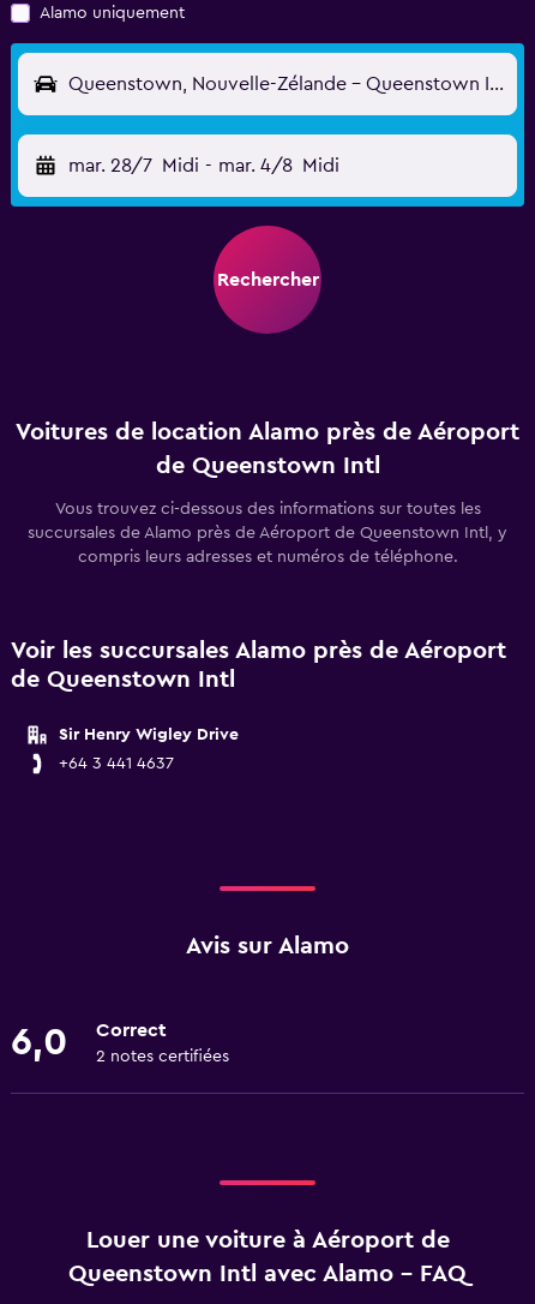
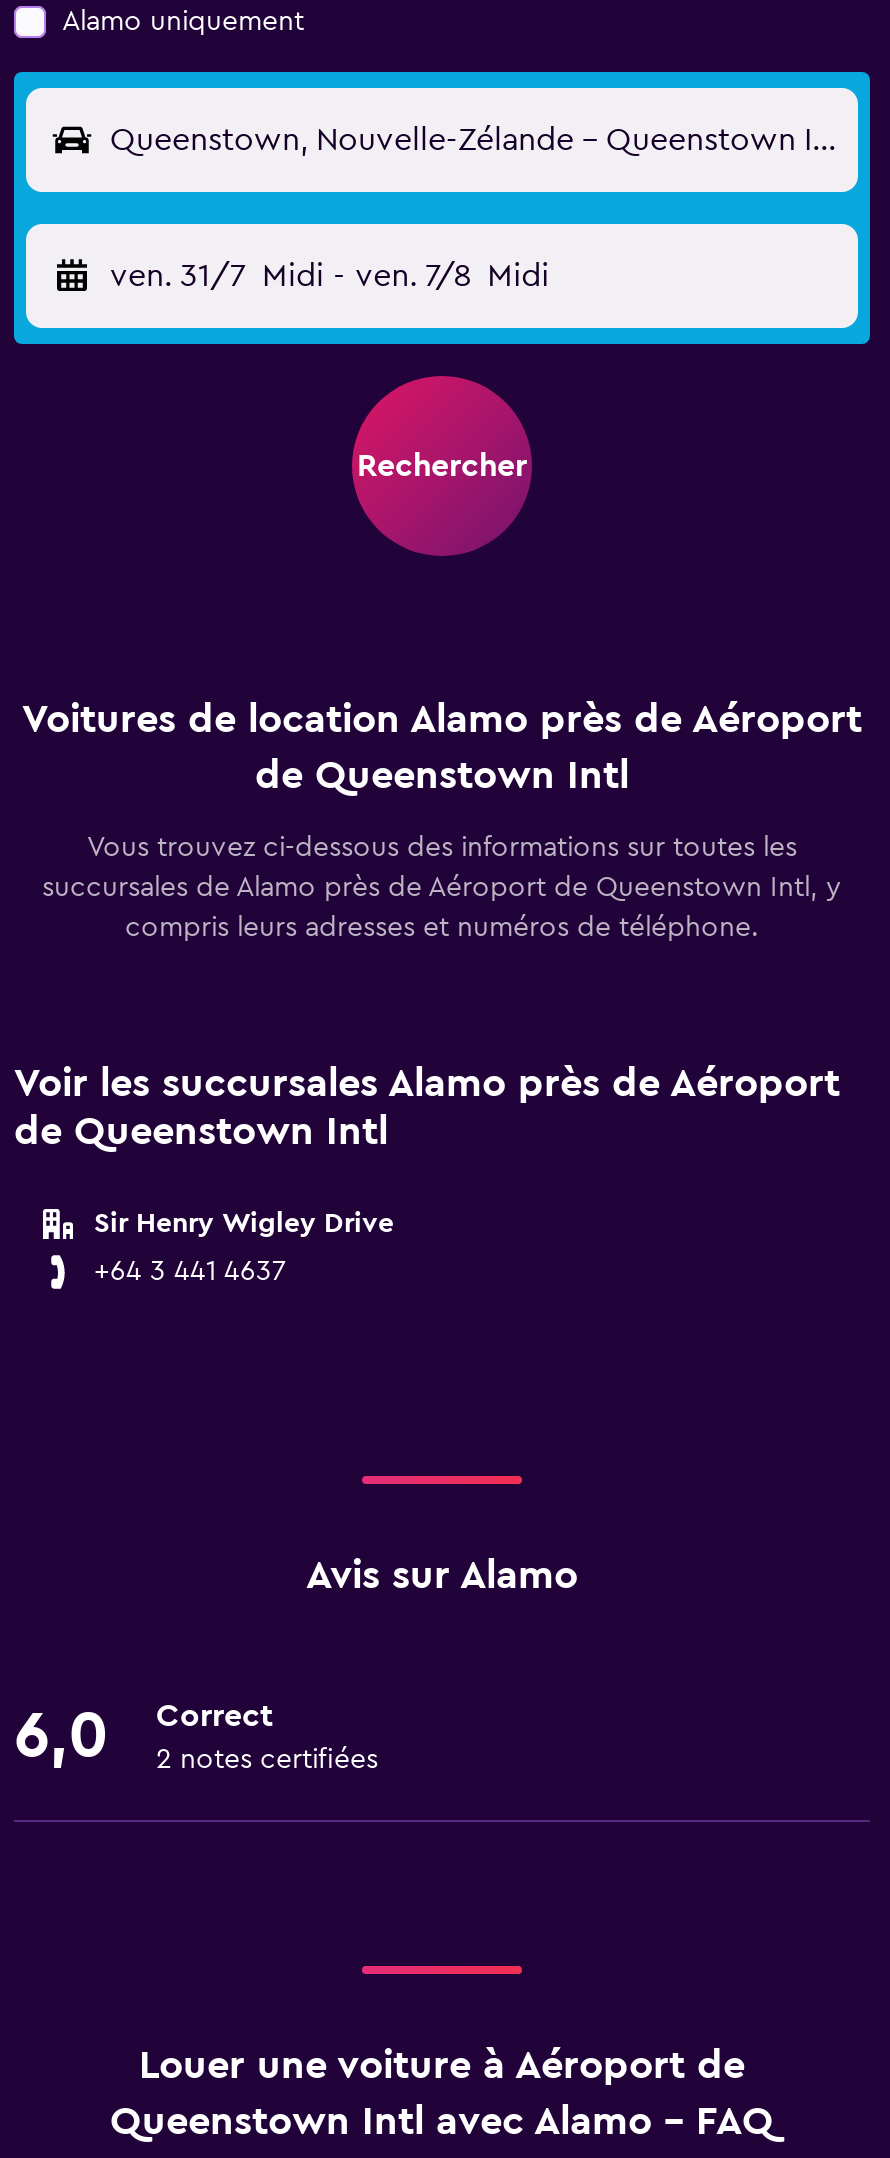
[68,156,339,175] mar. 28/7 Midi - mar. 4/8 Midi -> [110,260,549,292] ven. 31/7 Midi - ven. 7/8 Midi

